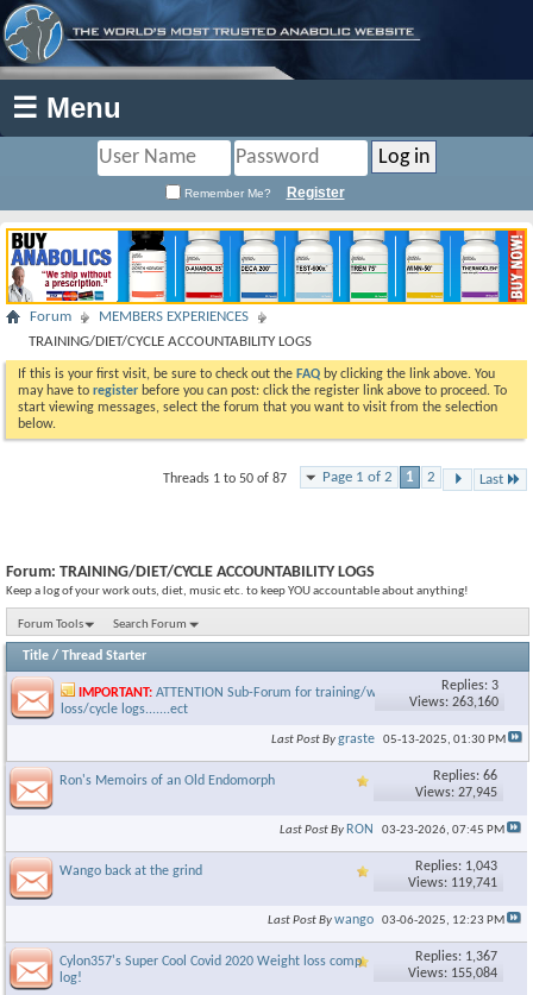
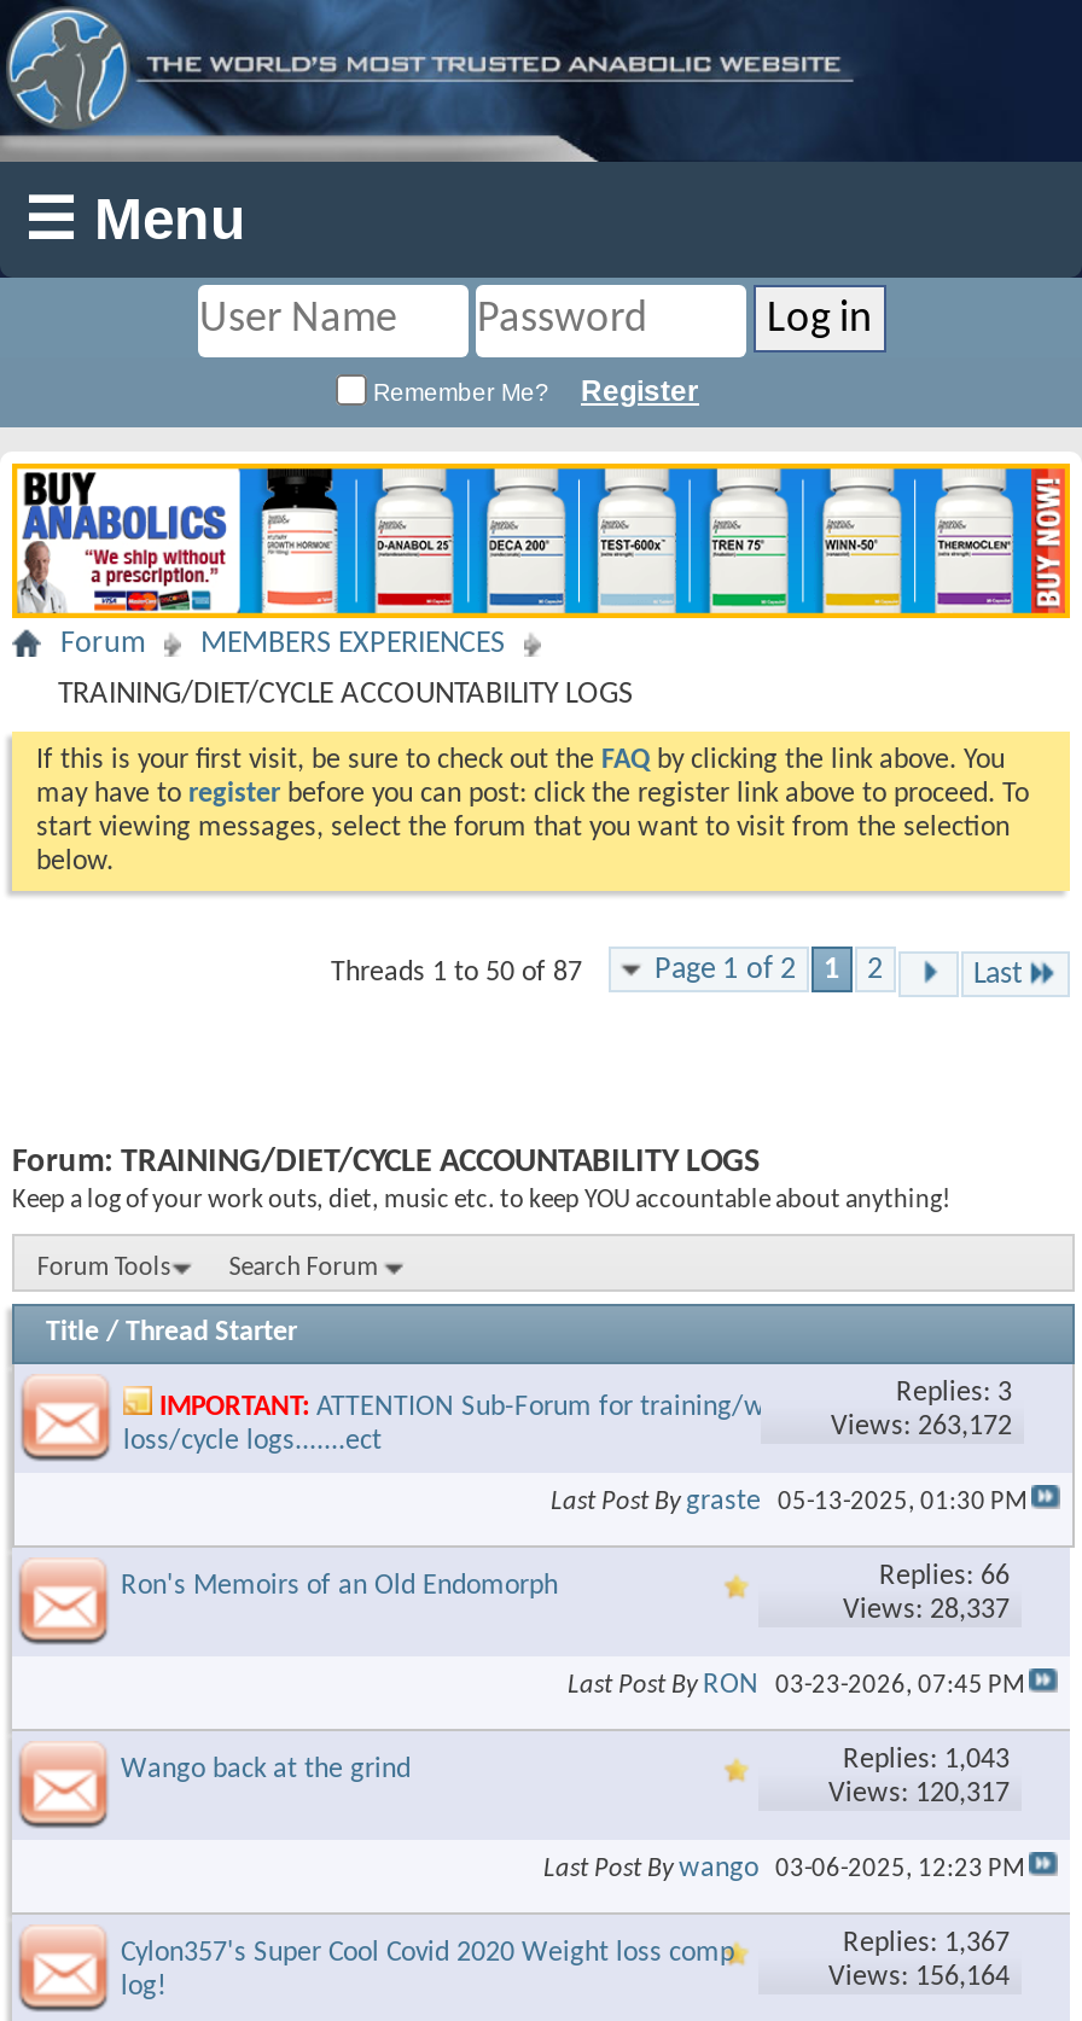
[409,695,498,710] Views: 263,160 -> [831,1413,1012,1442] Views: 263,172
[415,786,497,800] Views: 27,945 -> [843,1596,1010,1625] Views: 28,337
[408,876,497,890] Views: 119,741 -> [828,1780,1010,1809] Views: 120,317
[408,966,497,981] Views: 155,084 -> [828,1963,1010,1992] Views: 156,164

